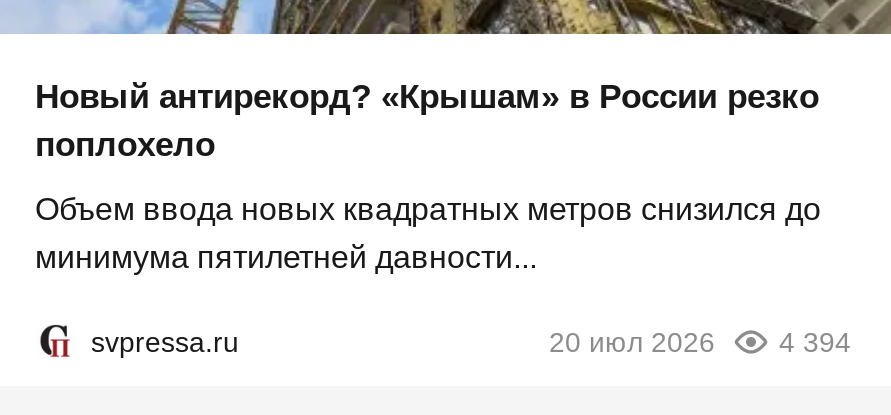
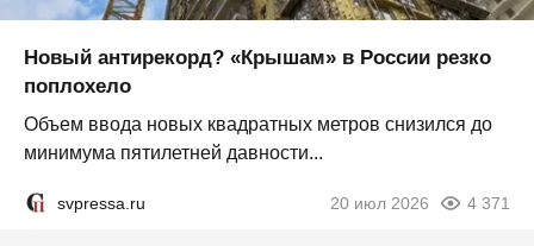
[549,325,851,357] 20 июл 2026 4 394 -> [330,193,510,212] 20 июл 2026 4 371

